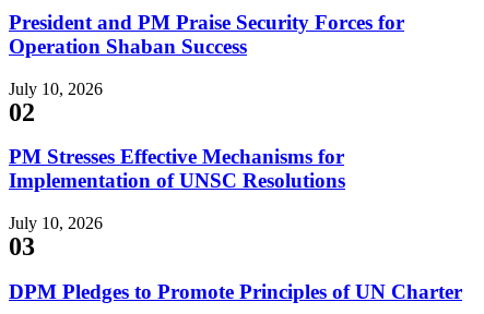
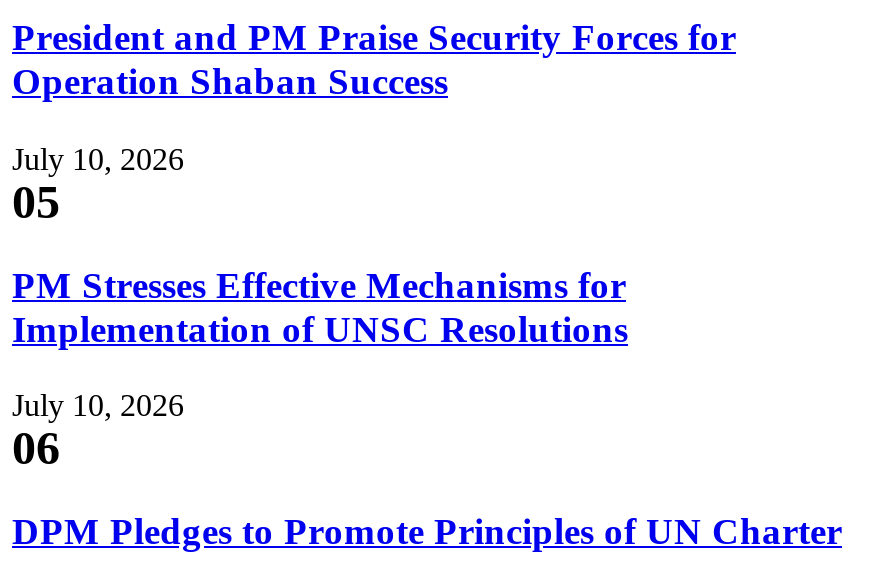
[9,98,35,126] 02 -> [12,176,60,228] 05
[9,232,35,261] 03 -> [12,423,60,475] 06

